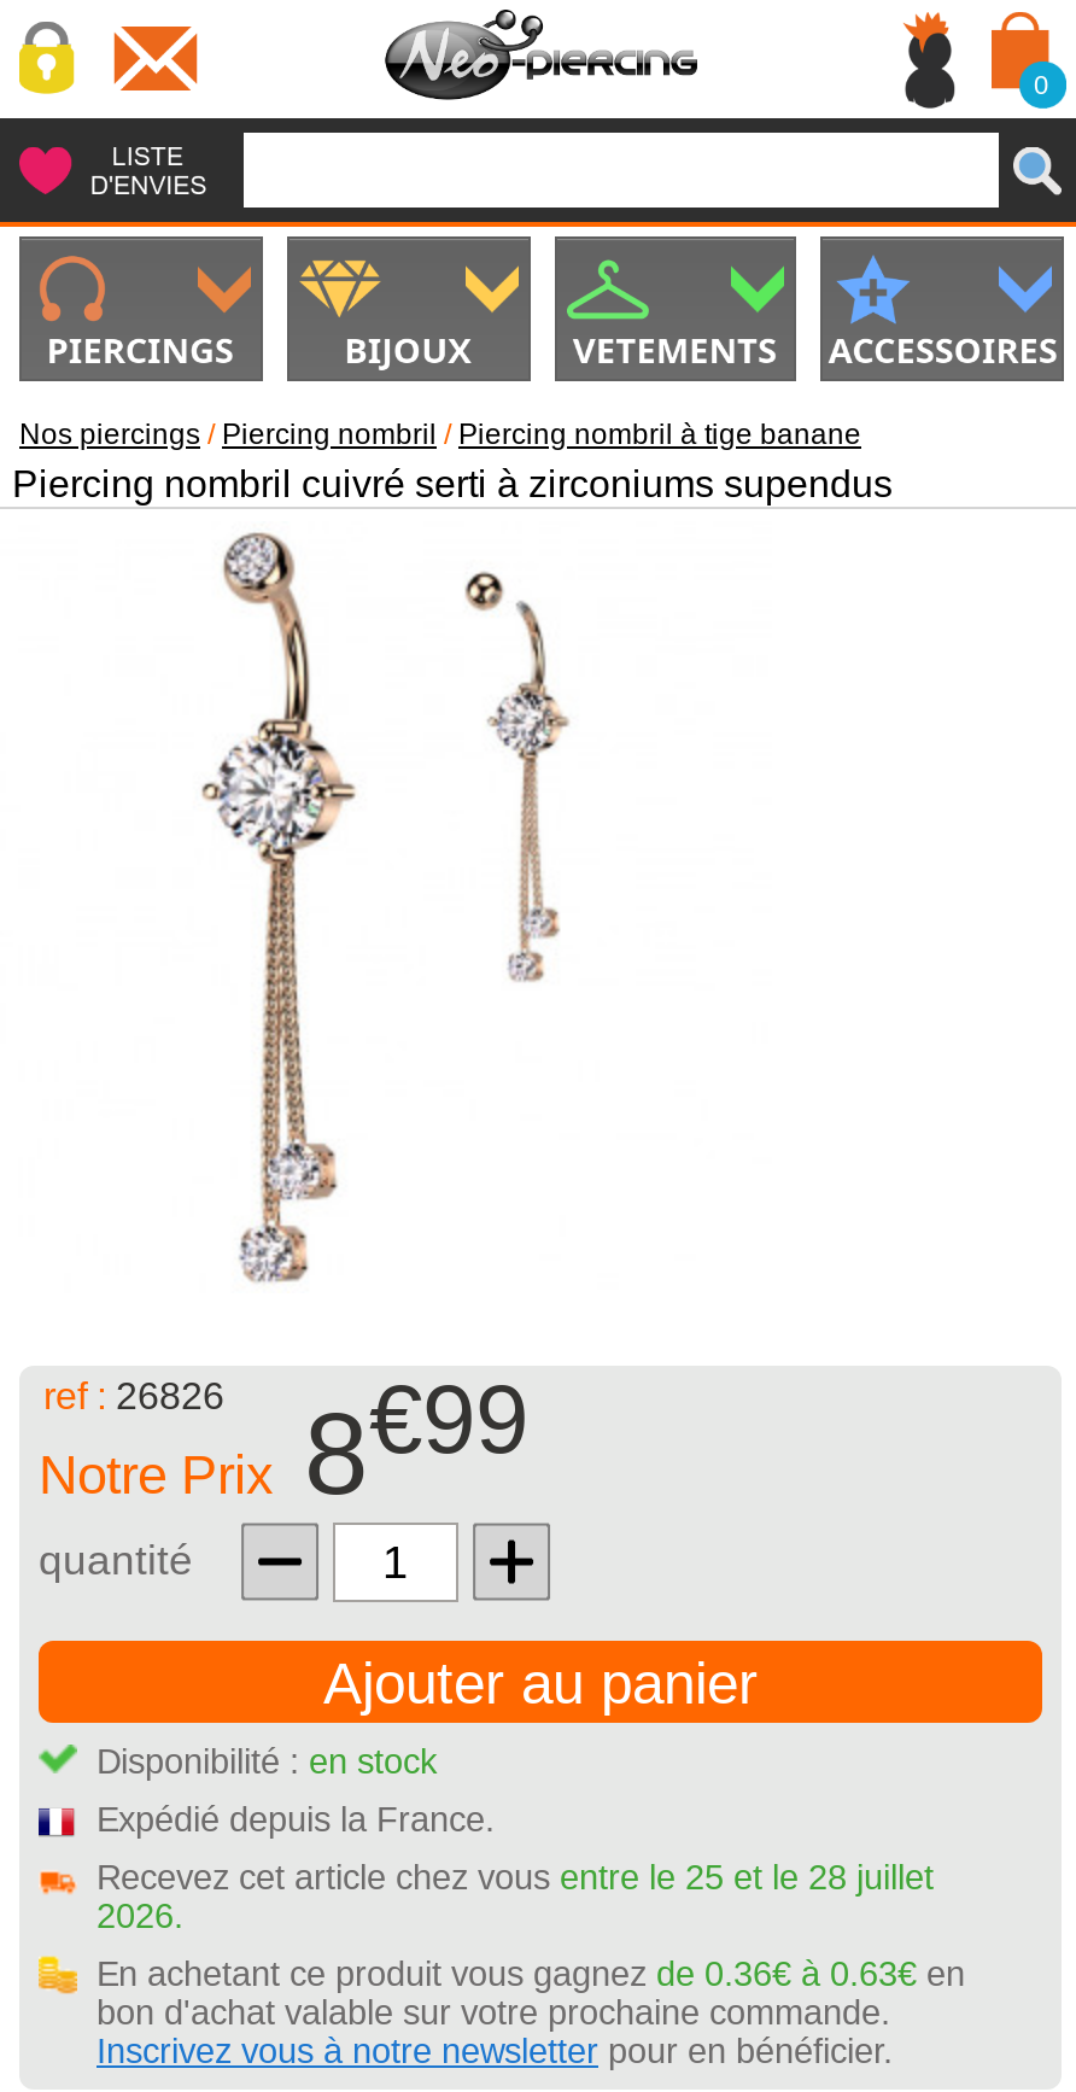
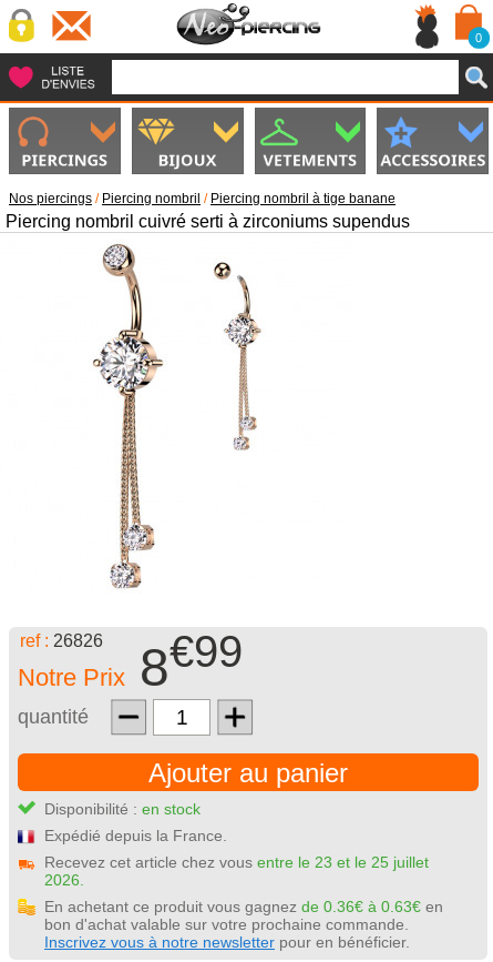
[97,1859,934,1897] Recevez cet article chez vous entre le 25 et le 28 juillet -> [44,854,429,871] Recevez cet article chez vous entre le 23 et le 25 juillet

